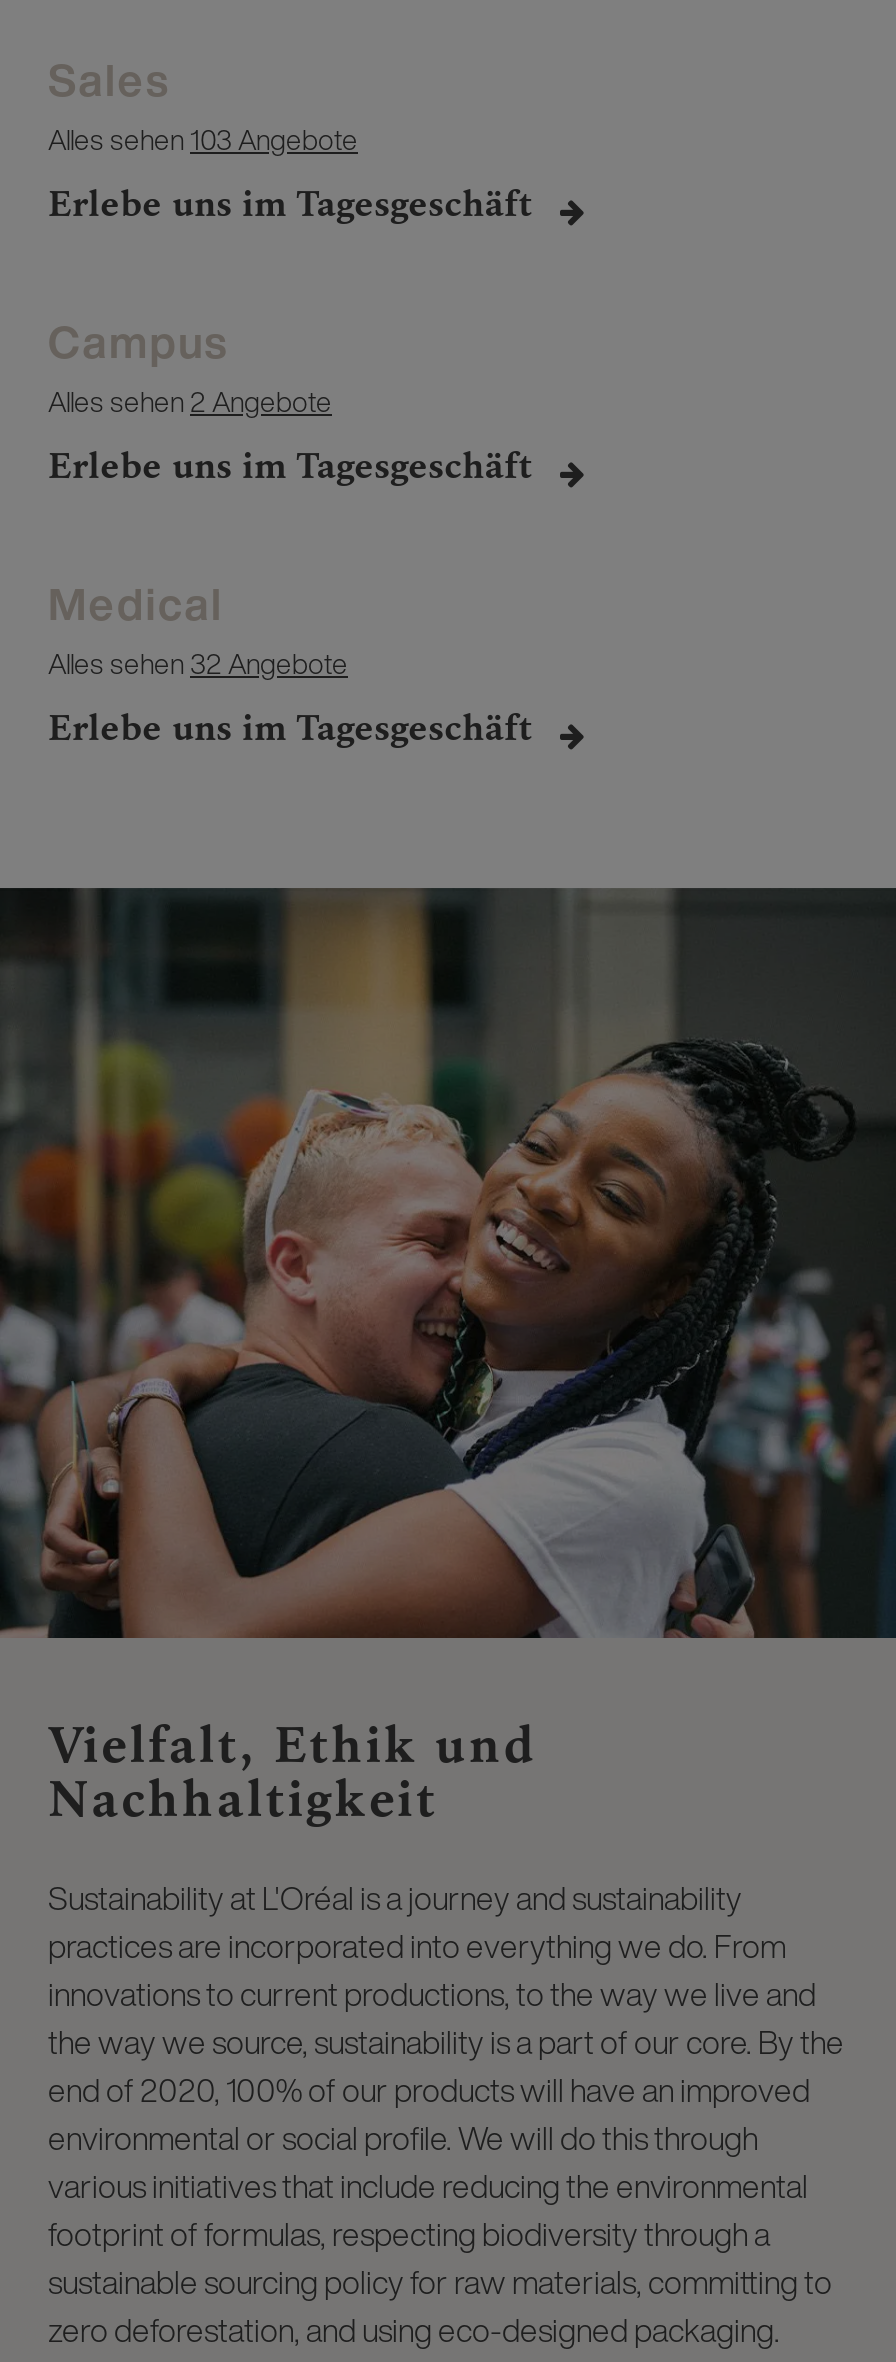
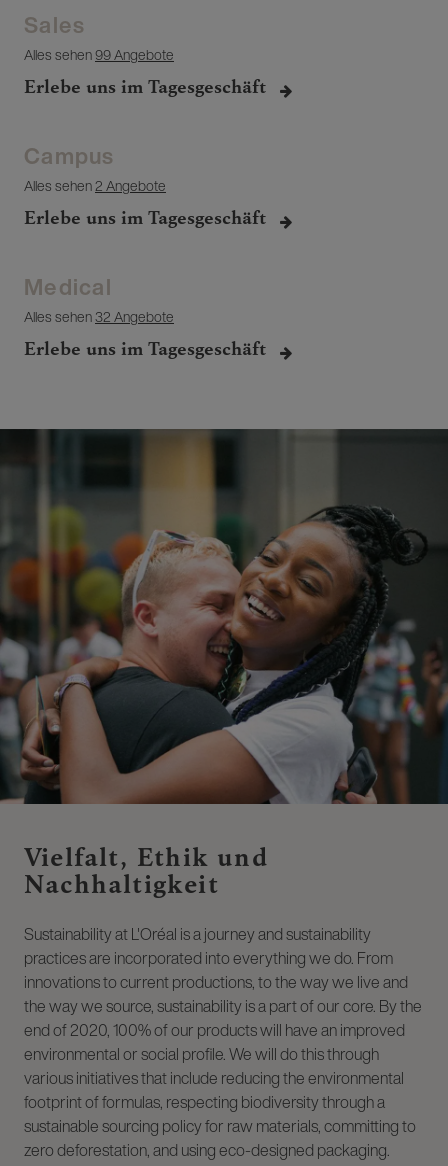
[48,118,358,160] Alles sehen 103 Angebote -> [24,44,174,65] Alles sehen 99 Angebote

